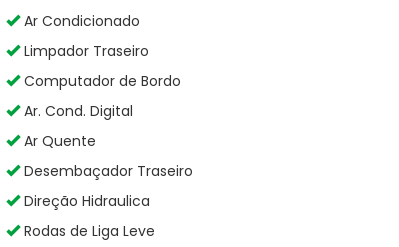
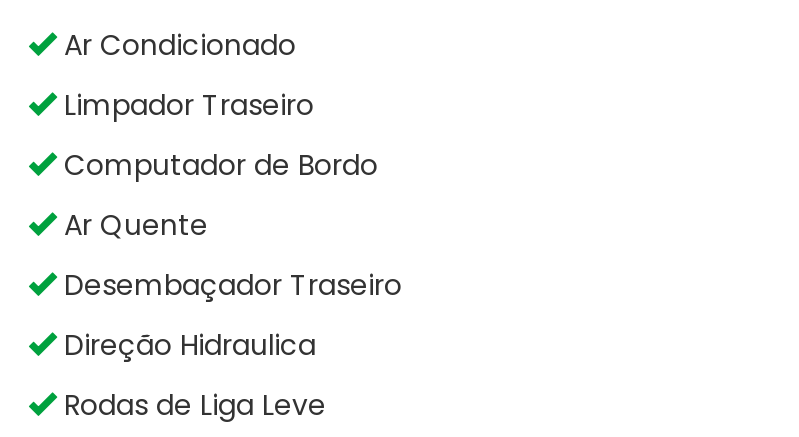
[20,101,133,121] Ar. Cond. Digital -> none

